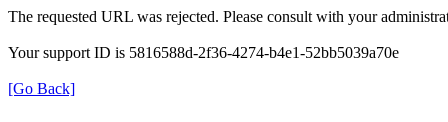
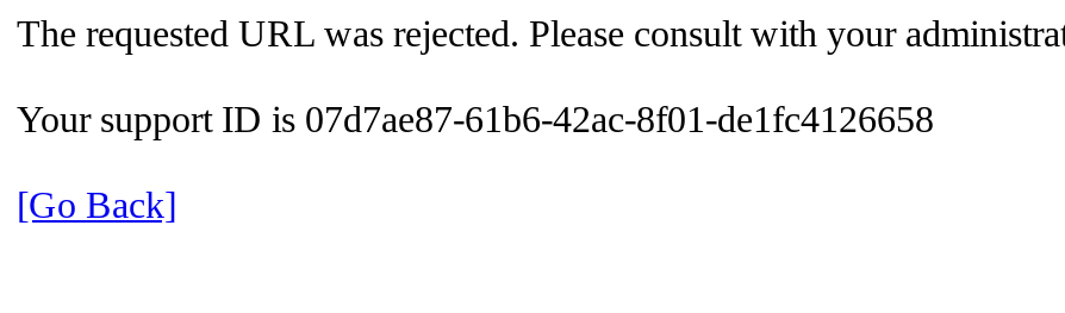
[8,44,399,61] Your support ID is 5816588d-2f36-4274-b4e1-52bb5039a70e -> [17,99,934,139] Your support ID is 07d7ae87-61b6-42ac-8f01-de1fc4126658

